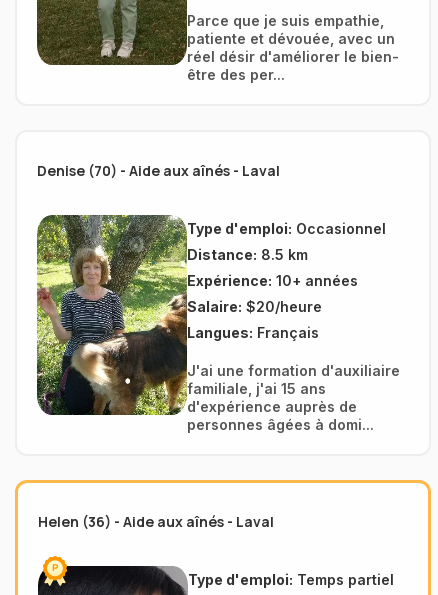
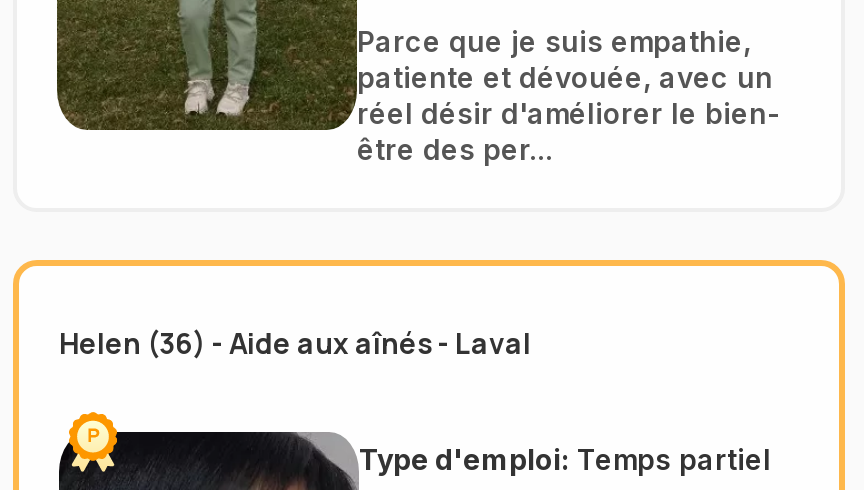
[36,161,400,433] [image] | Denise (70) - Aide aux aînés - Laval | Type d'emploi: Occasionnel | Distance: 8.5 km | Expérience: 10+ années | Salaire: $20/heure | Langues: Français | J'ai une formation d'auxiliaire | familiale, j'ai 15 ans | d'expérience auprès de | personnes âgées à domi... -> none

